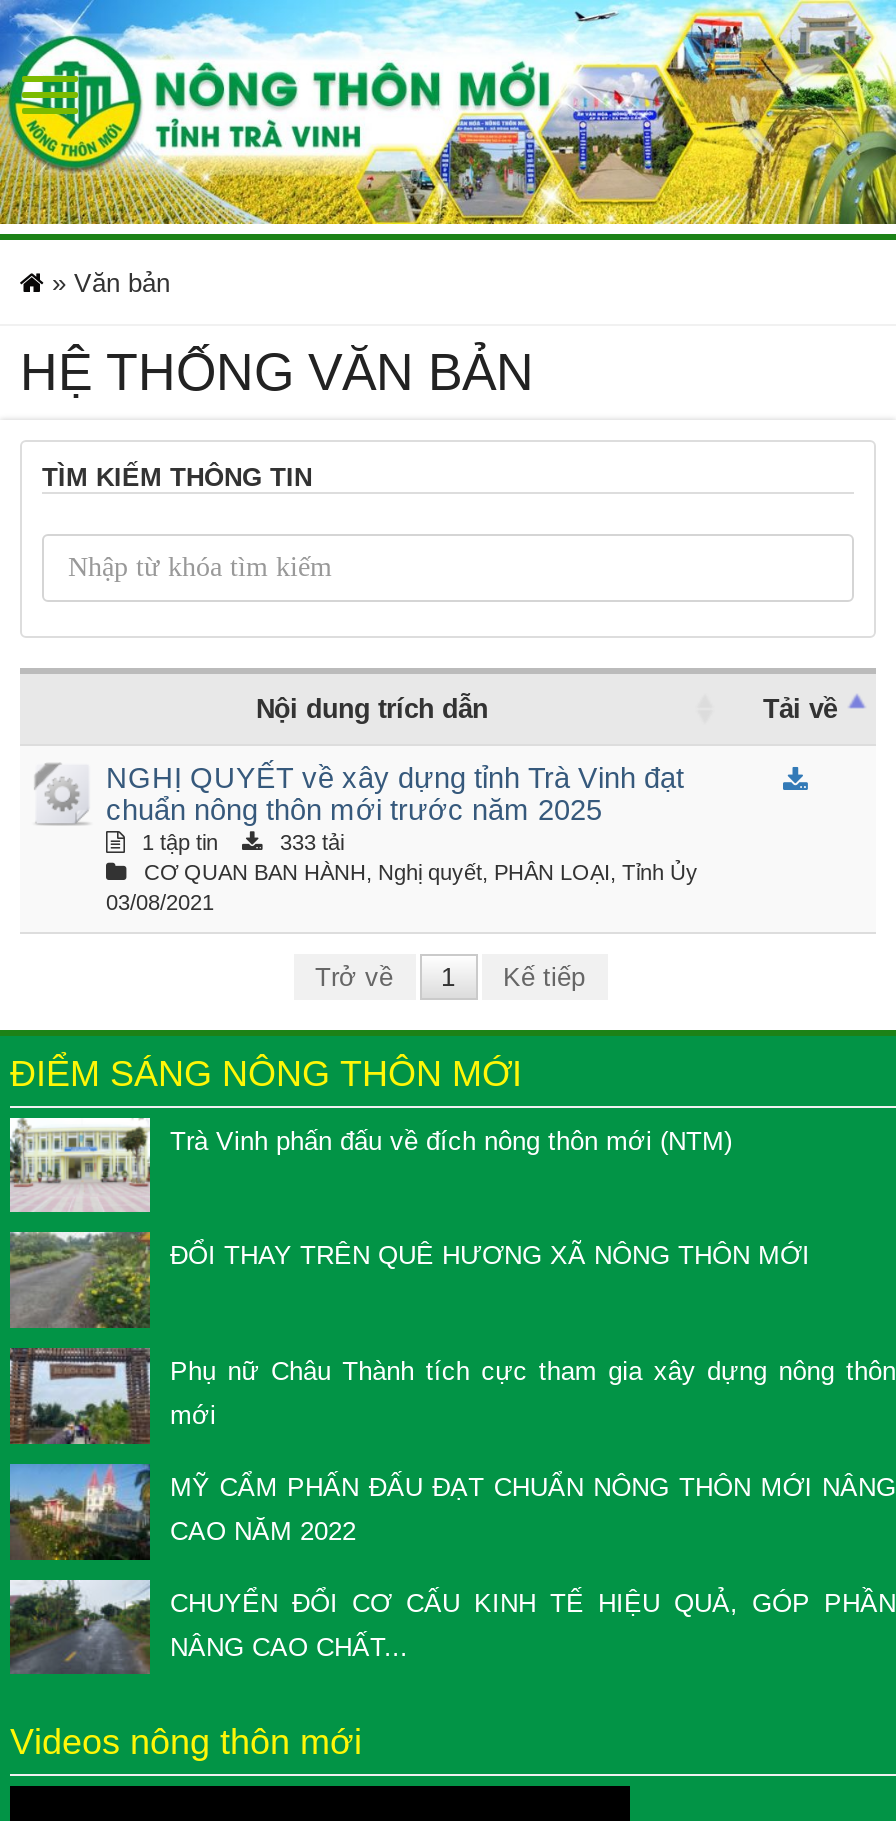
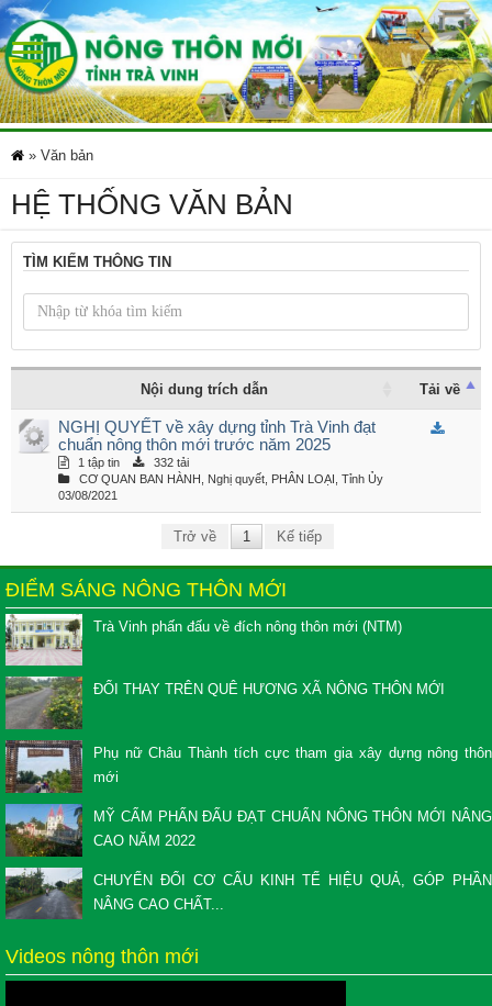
[124,830,344,854] 1 tập tin 333 tải -> [68,456,189,469] 1 tập tin 332 tải

